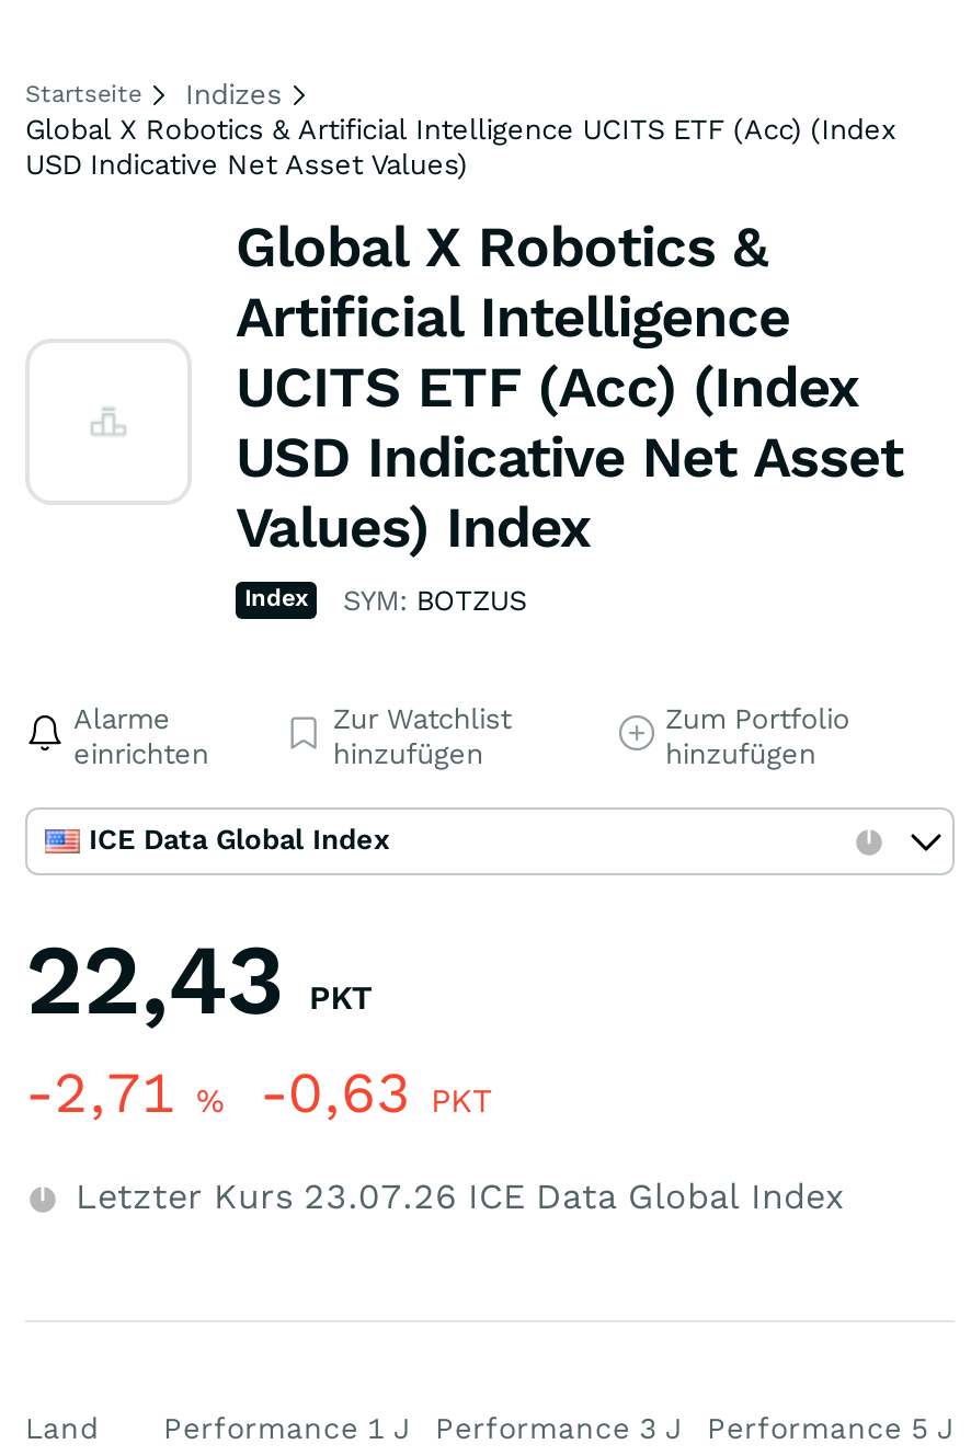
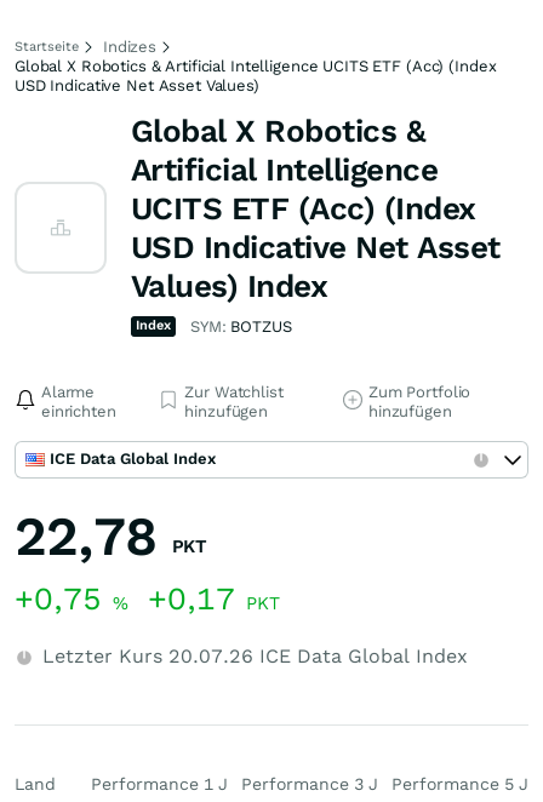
[25,921,373,1037] 22,43 PKT -> [15,504,207,568] 22,78 PKT
[25,1059,492,1125] -2,71% -0,63 PKT -> [15,580,280,617] +0,75% +0,17 PKT
[65,1176,845,1217] Letzter Kurs 23.07.26 ICE Data Global Index -> [36,645,468,668] Letzter Kurs 20.07.26 ICE Data Global Index

